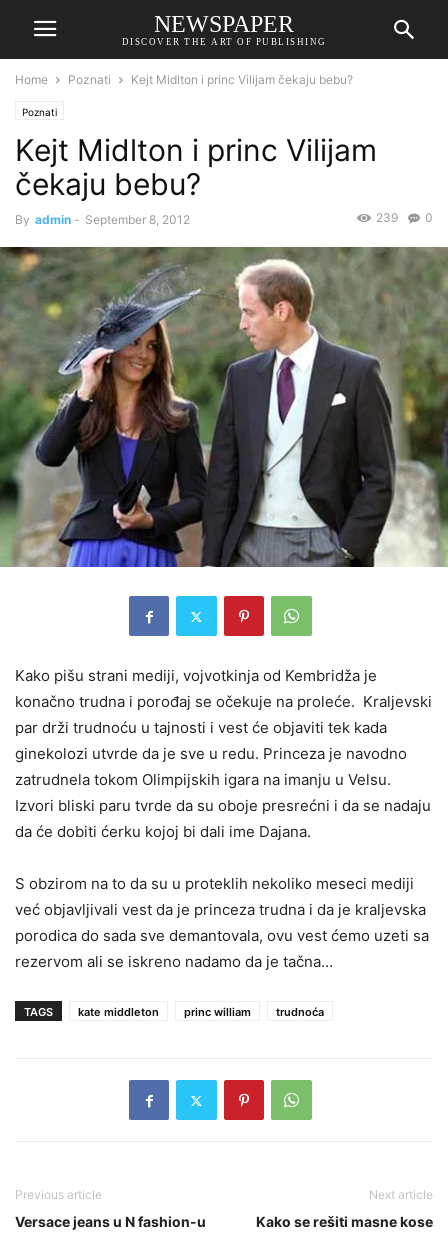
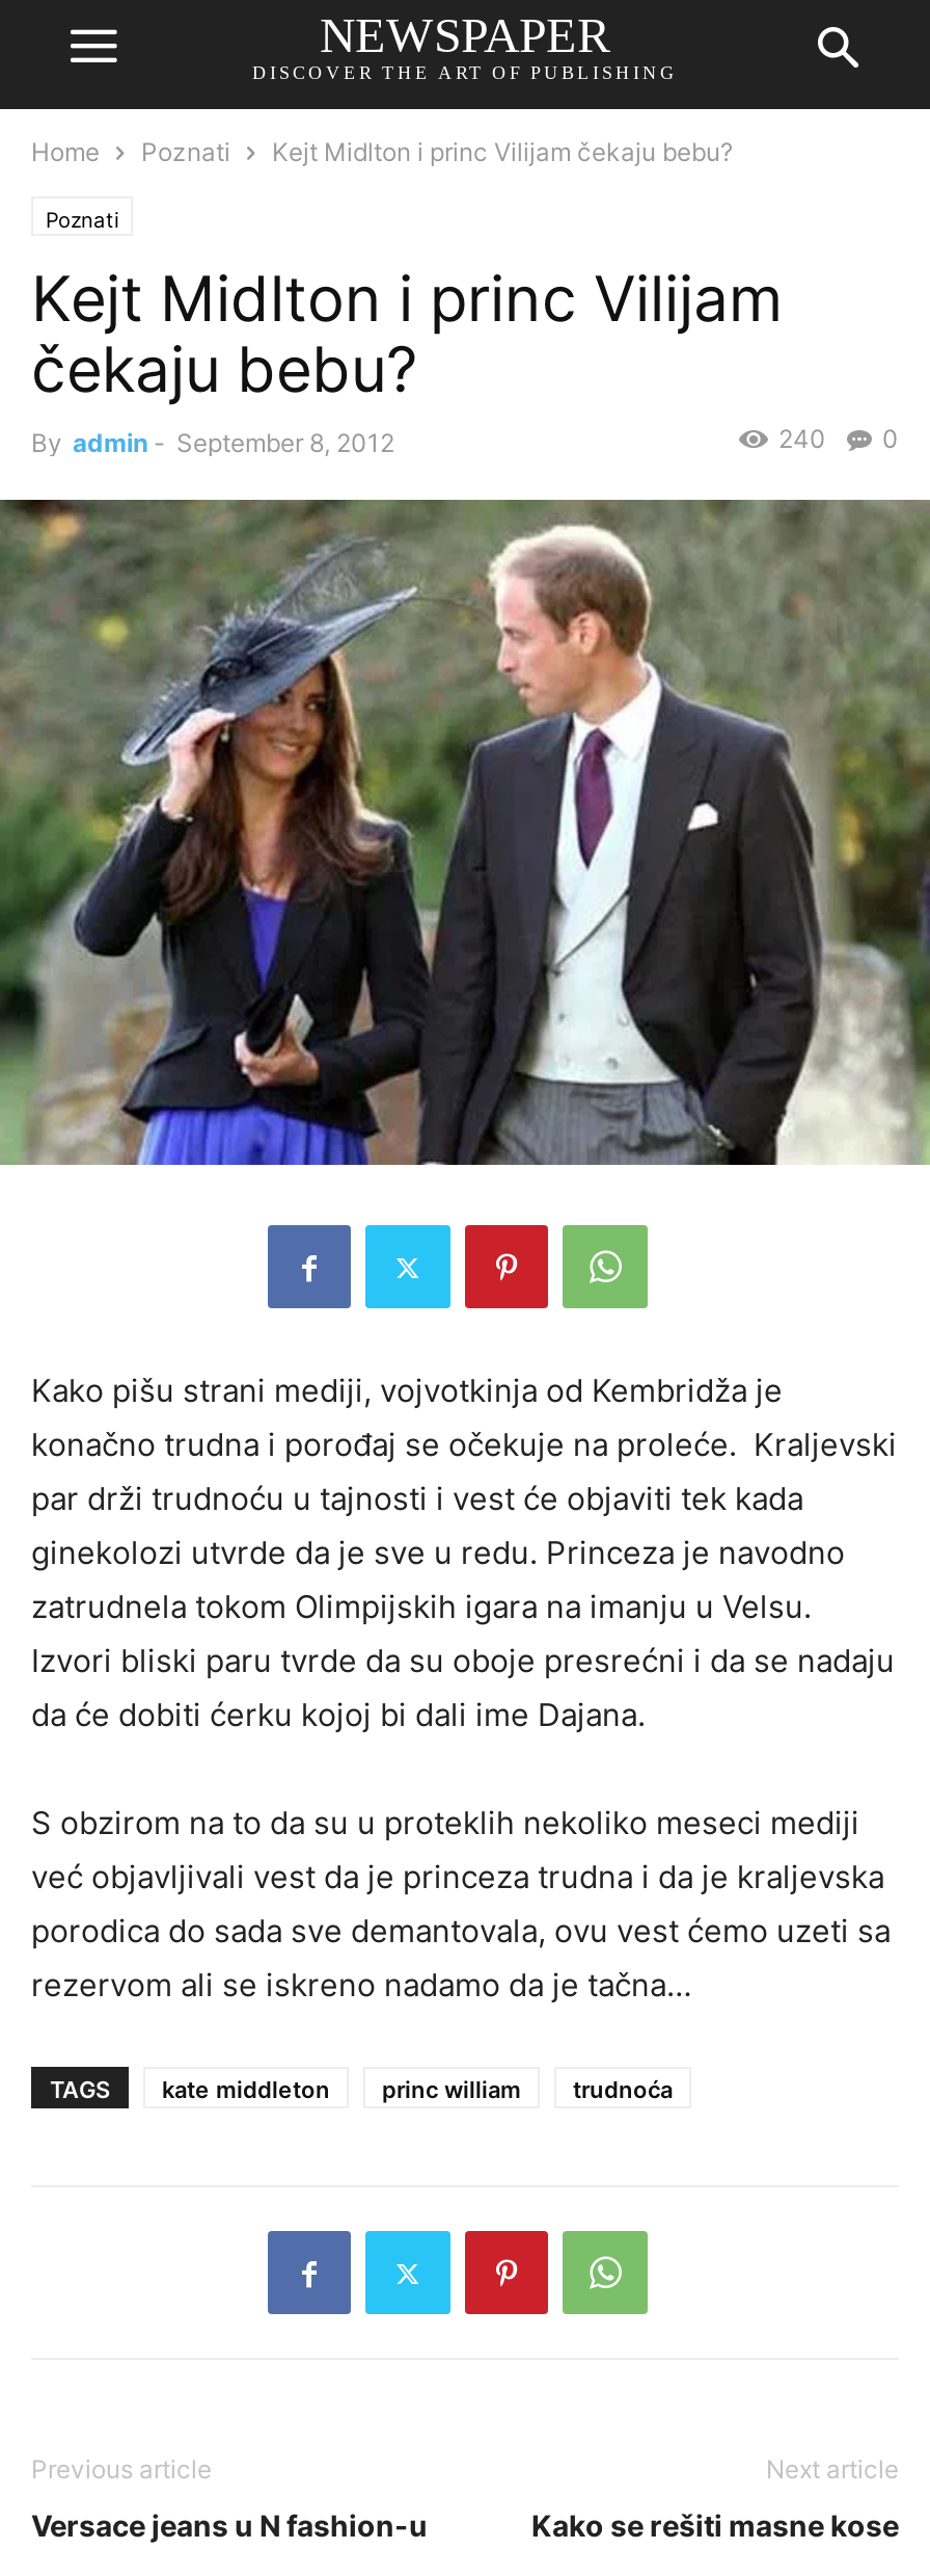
[376,210,433,225] 239 0 -> [778,423,899,454] 240 0

